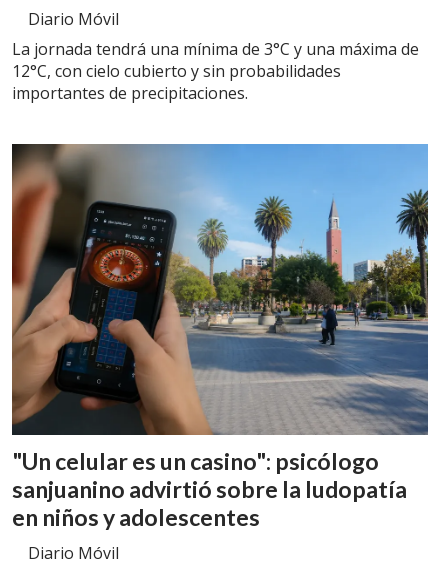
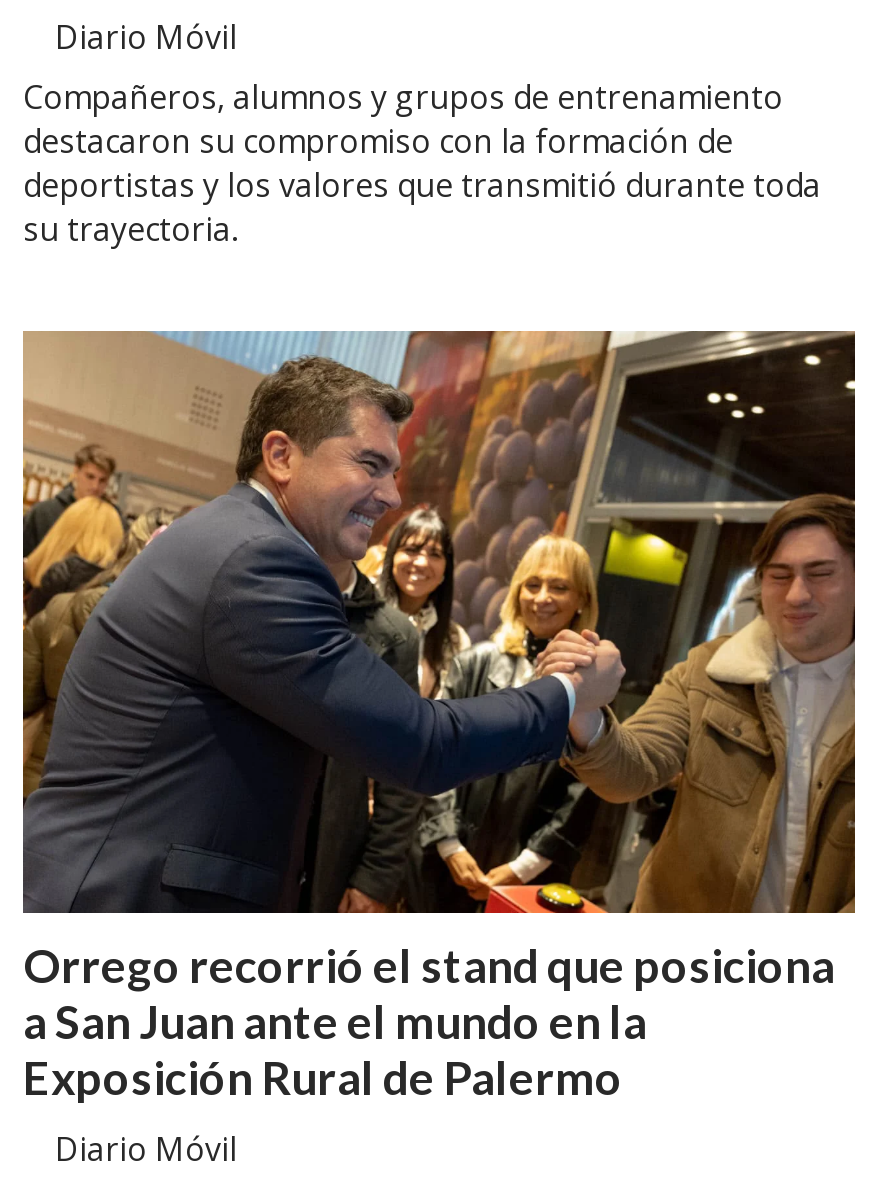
[12,38,419,104] La jornada tendrá una mínima de 3°C y una máxima de | 12°C, con cielo cubierto y sin probabilidades | importantes de precipitaciones. -> [23,74,821,250] Compañeros, alumnos y grupos de entrenamiento | destacaron su compromiso con la formación de | deportistas y los valores que transmitió durante toda | su trayectoria.
[12,143,429,531] [image] | "Un celular es un casino": psicólogo | sanjuanino advirtió sobre la ludopatía | en niños y adolescentes -> [23,330,857,1104] [image] | Orrego recorrió el stand que posiciona | a San Juan ante el mundo en la | Exposición Rural de Palermo

